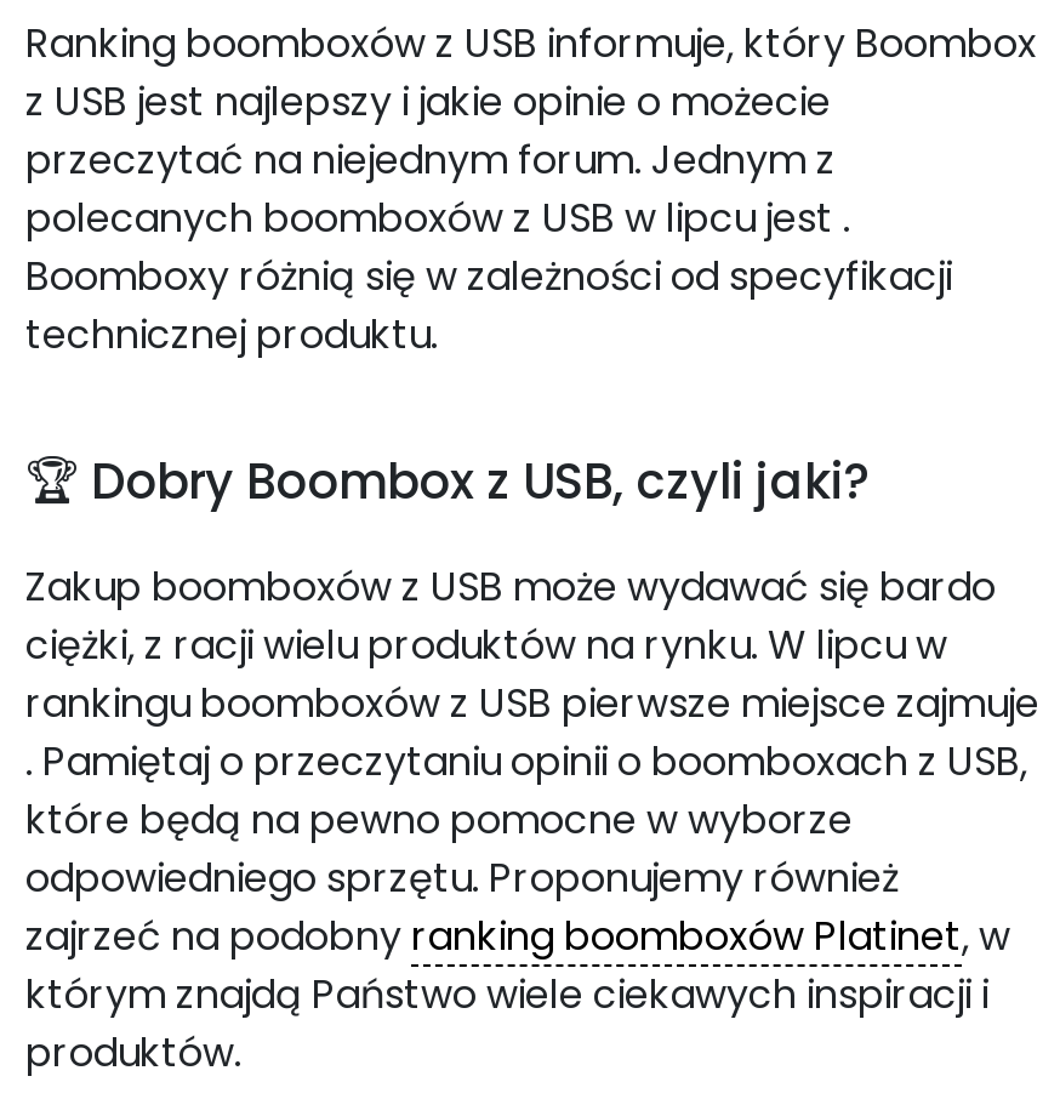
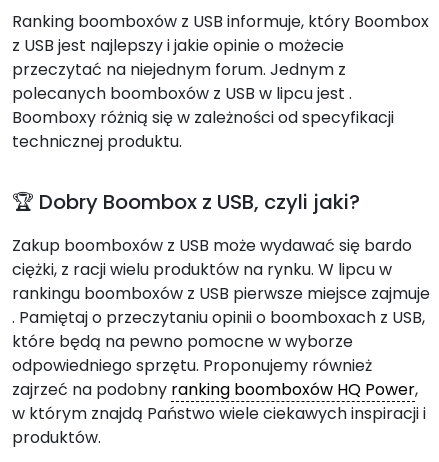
[25,909,1010,1023] zajrzeć na podobny ranking boomboxów Platinet, w | którym znajdą Państwo wiele ciekawych inspiracji i -> [12,378,426,425] zajrzeć na podobny ranking boomboxów HQ Power, | w którym znajdą Państwo wiele ciekawych inspiracji i

